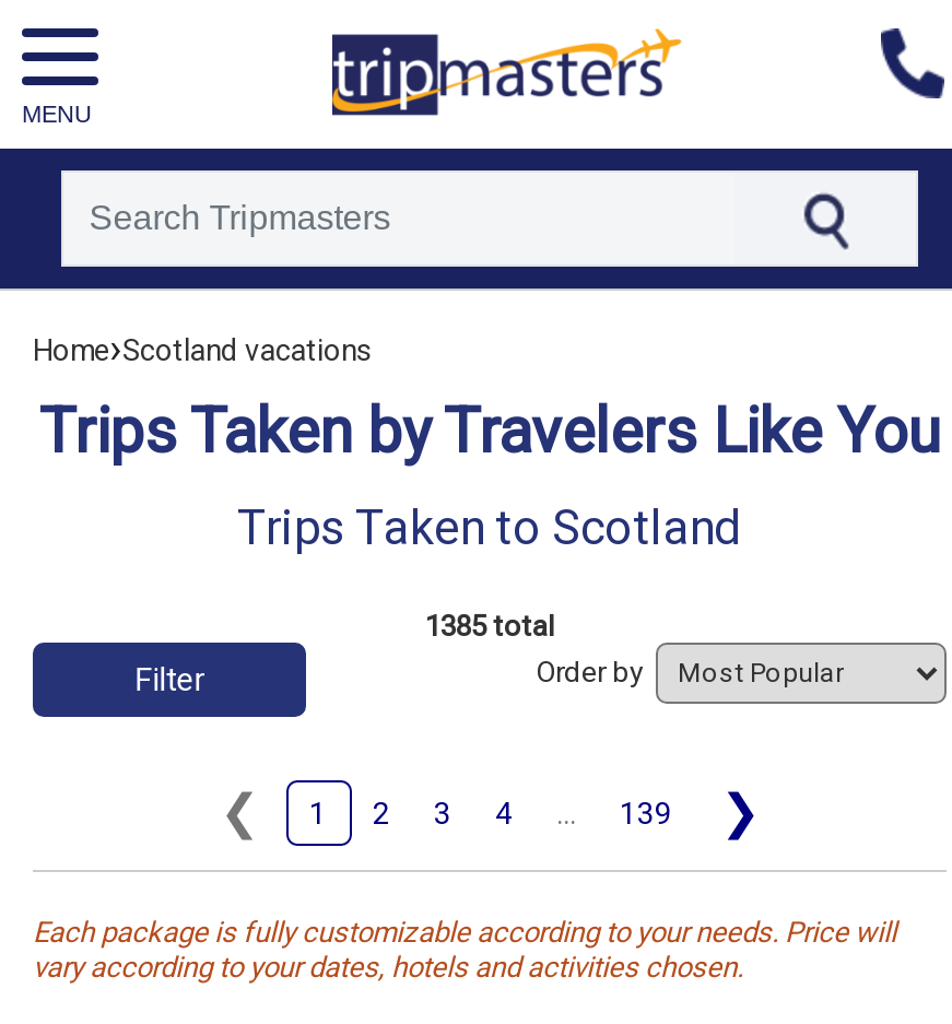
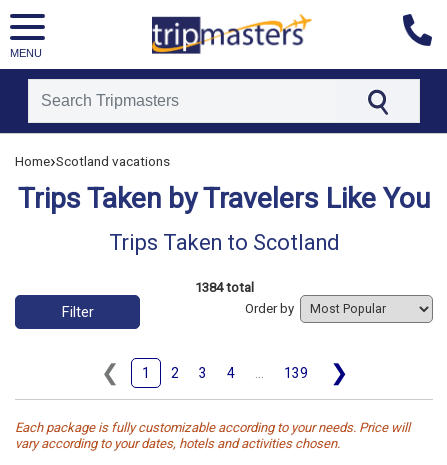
[425,610,554,643] 1385 total -> [194,280,253,295] 1384 total

